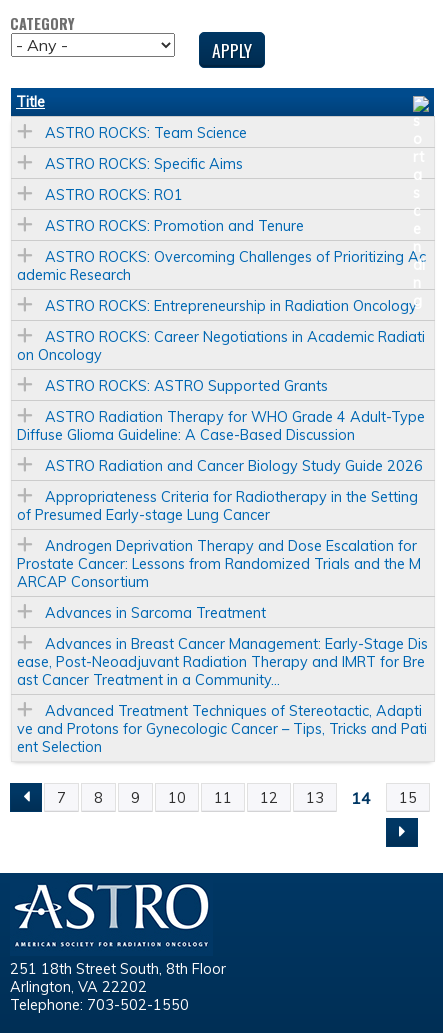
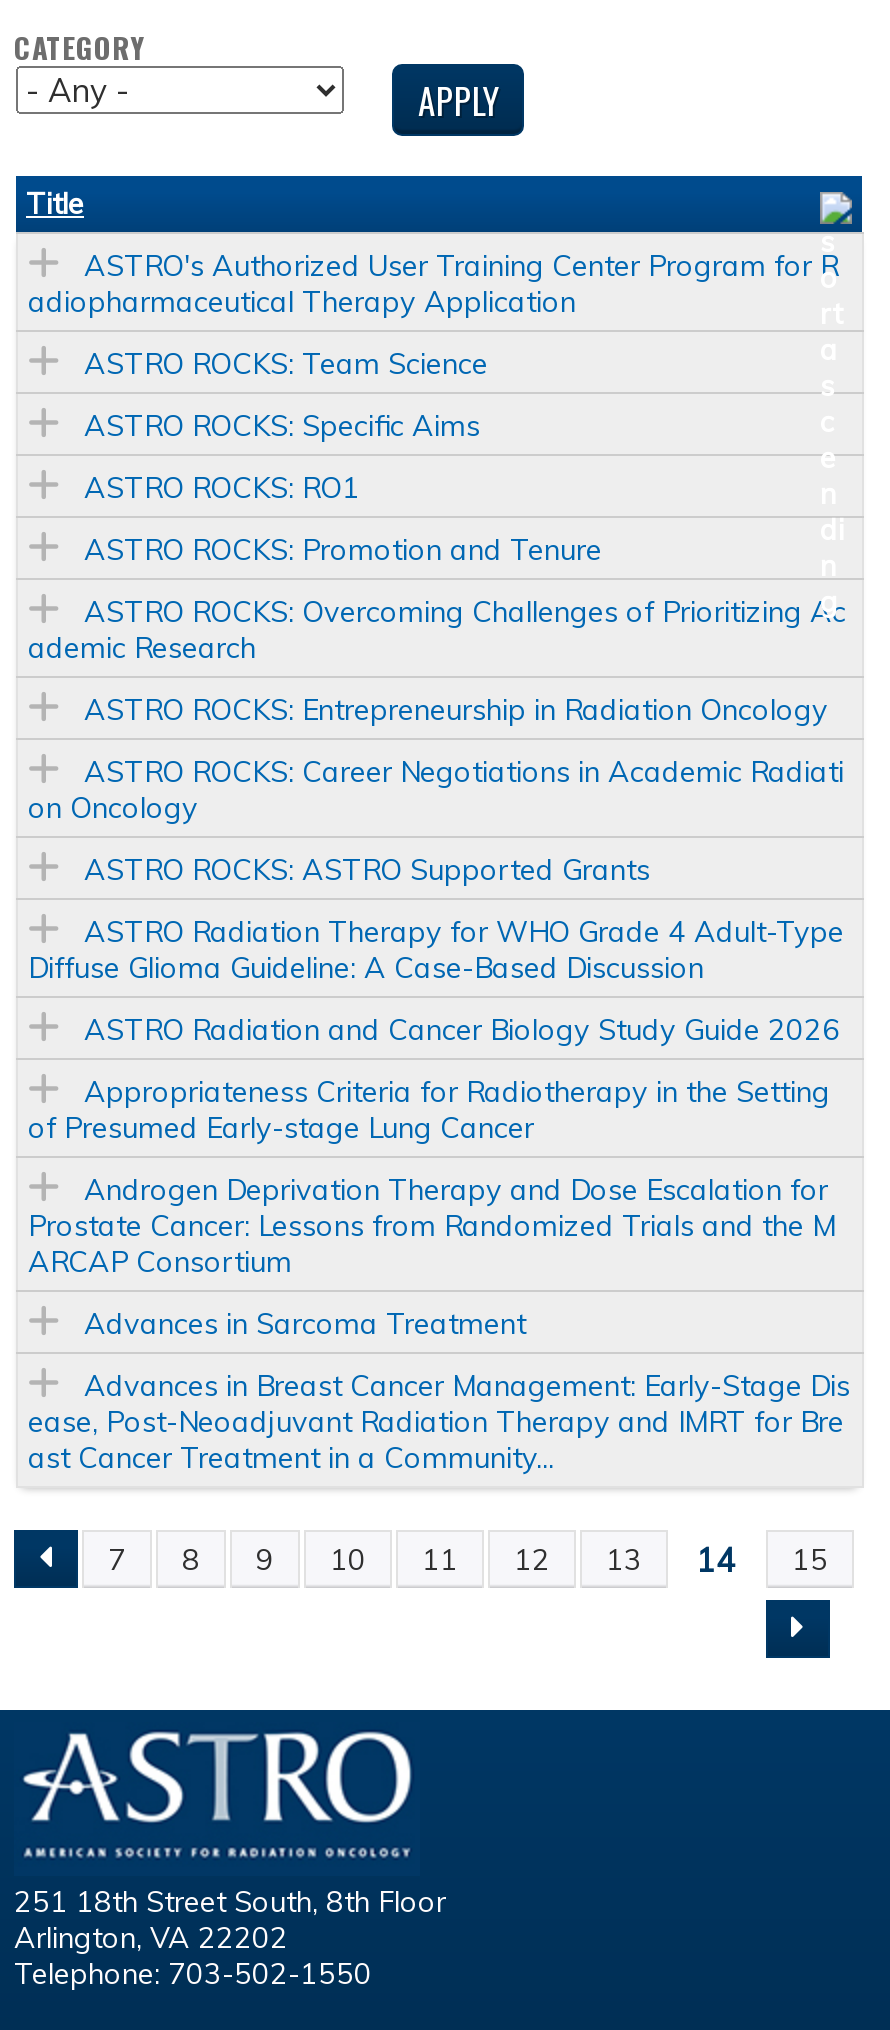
none -> [28,247,838,319] ASTRO's Authorized User Training Center Program for R | adiopharmaceutical Therapy Application
moved [17,124,428,689] -> [28,345,850,1475]: ASTRO ROCKS: Team Science | ASTRO ROCKS: Specific Aims | ASTRO ROCKS: RO1 | ... | ease, Post-Neoadjuvant Radiation Therapy and IMRT for Bre | ast Cancer Treatment in a Community...
[17,702,427,756] Advanced Treatment Techniques of Stereotactic, Adapti | ve and Protons for Gynecologic Cancer – Tips, Tricks and Pati | ent Selection -> none

